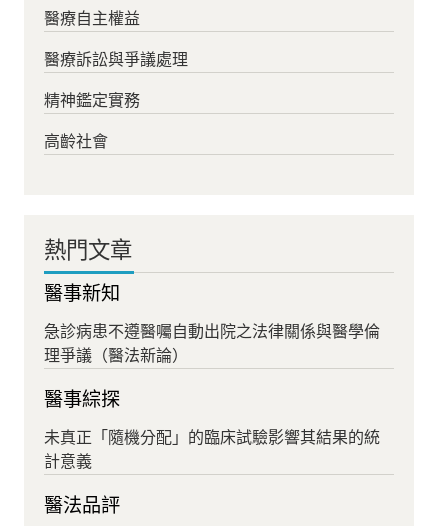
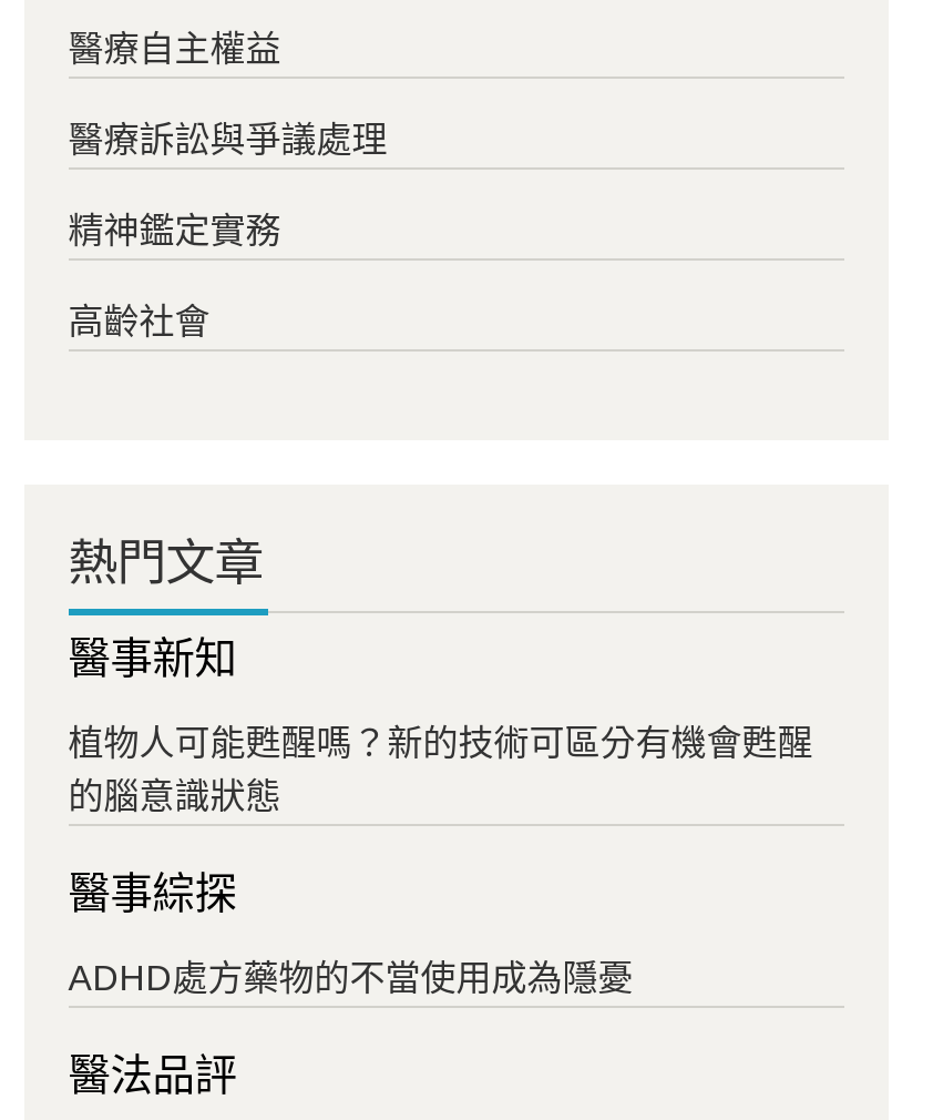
[44,323,380,364] 急診病患不遵醫囑自動出院之法律關係與醫學倫 | 理爭議（醫法新論） -> [68,725,813,816] 植物人可能甦醒嗎？新的技術可區分有機會甦醒 | 的腦意識狀態
[44,429,380,470] 未真正「隨機分配」的臨床試驗影響其結果的統 | 計意義 -> [68,960,633,998] ADHD處方藥物的不當使用成為隱憂

